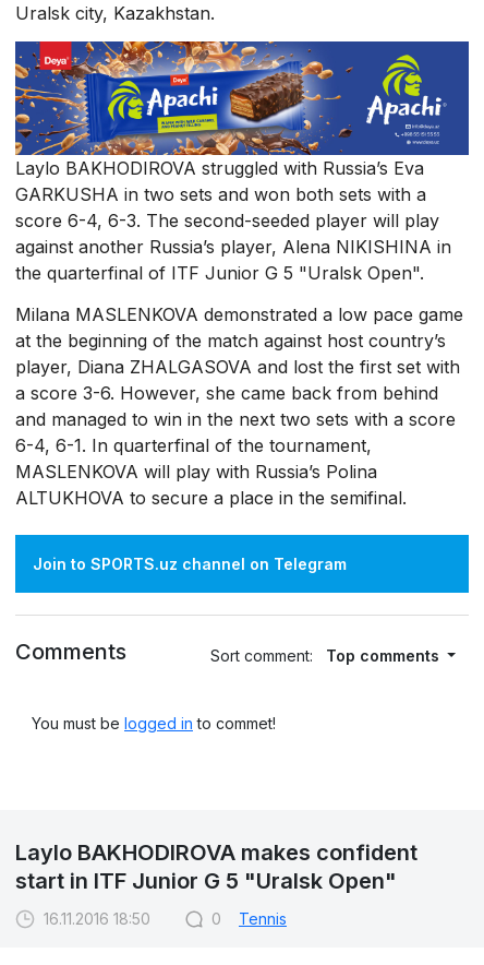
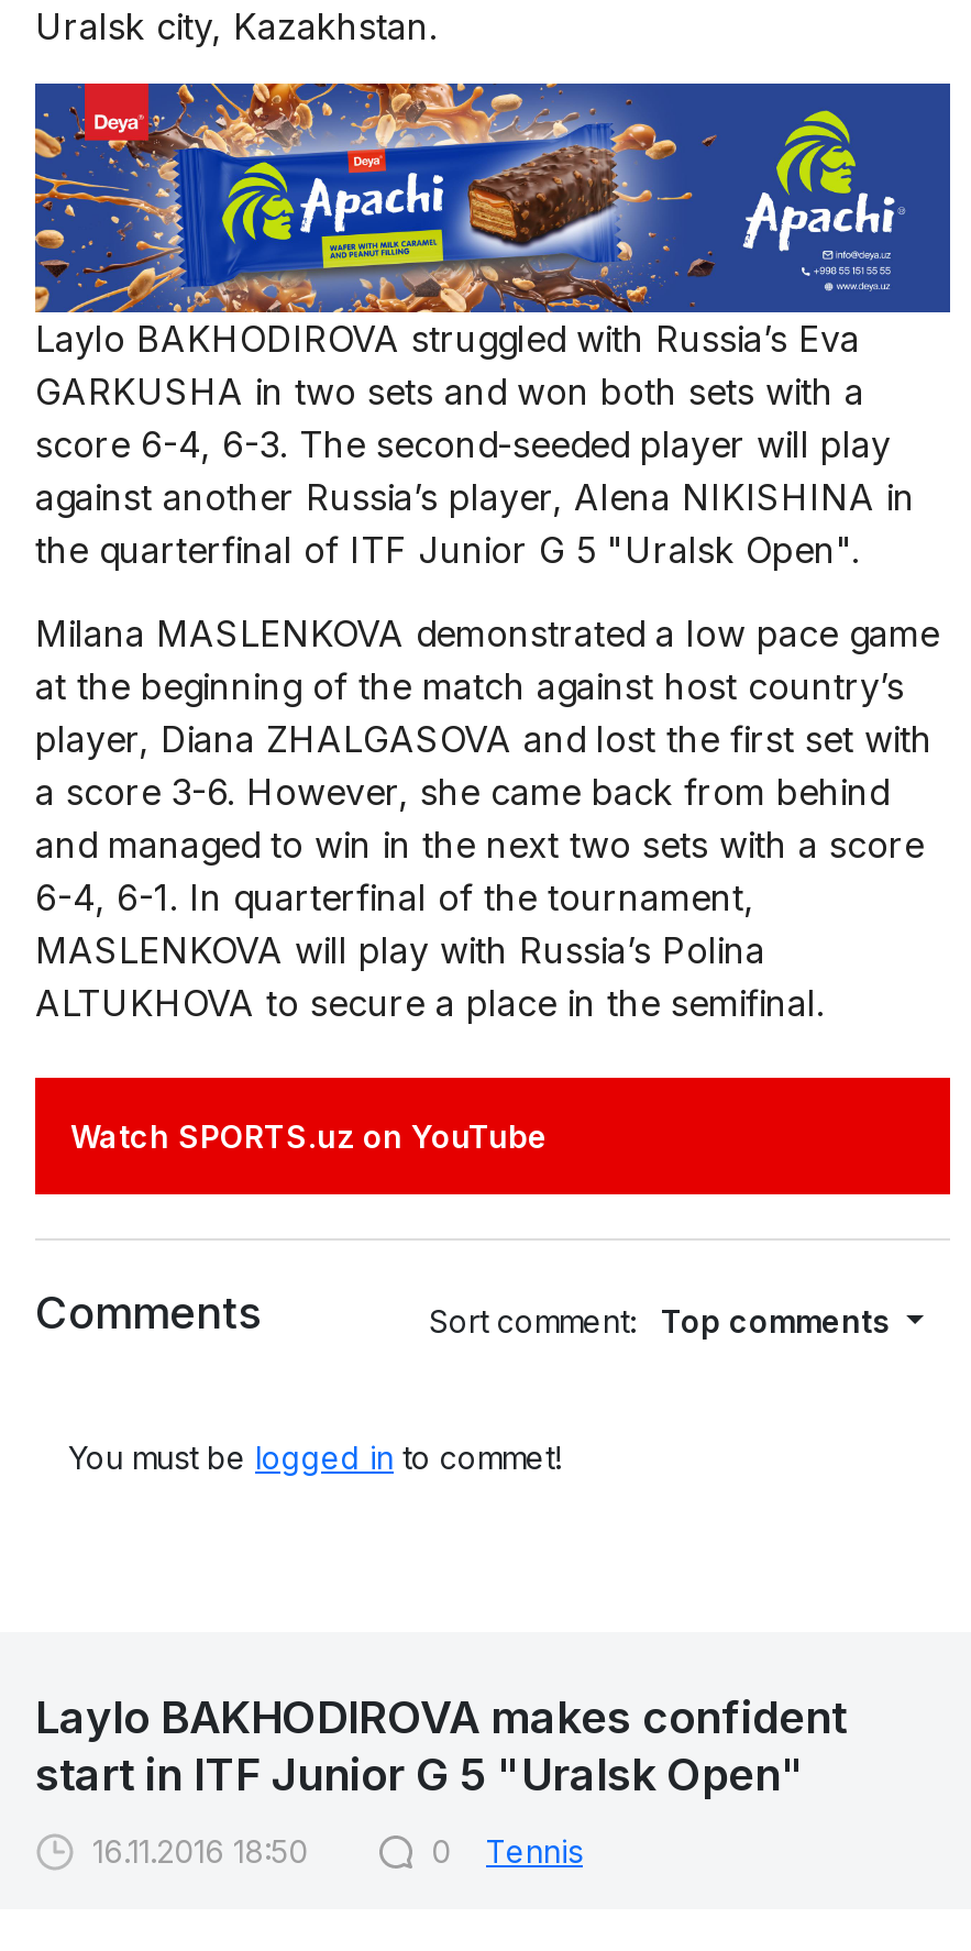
[33,554,347,573] Join to SPORTS.uz channel on Telegram -> [70,1117,548,1154] Watch SPORTS.uz on YouTube

